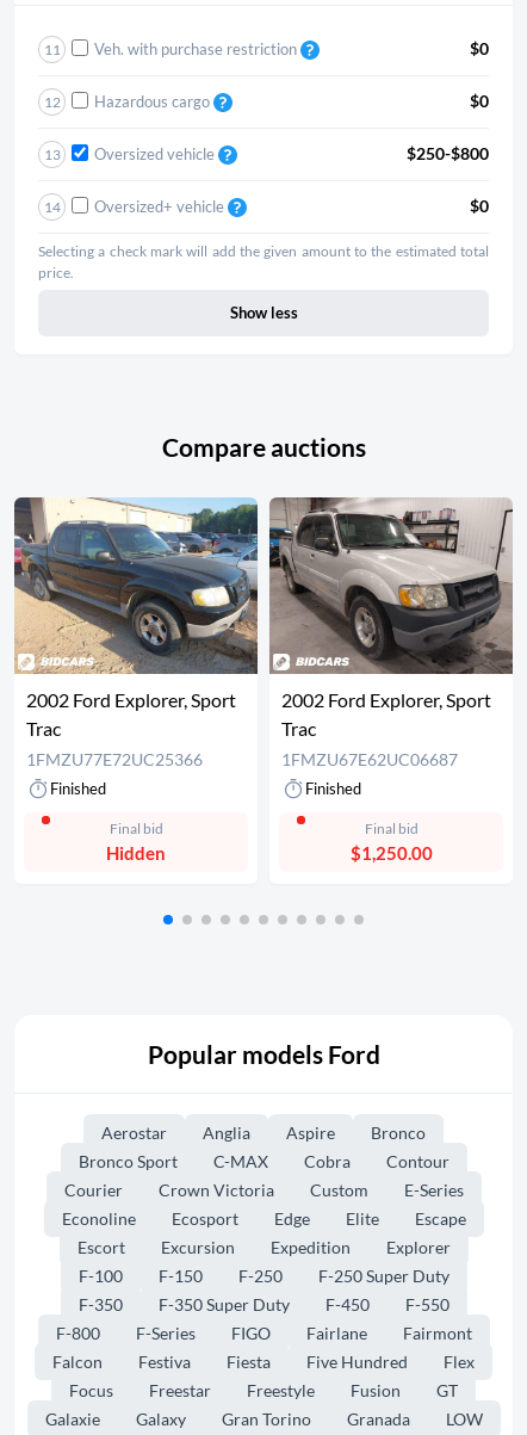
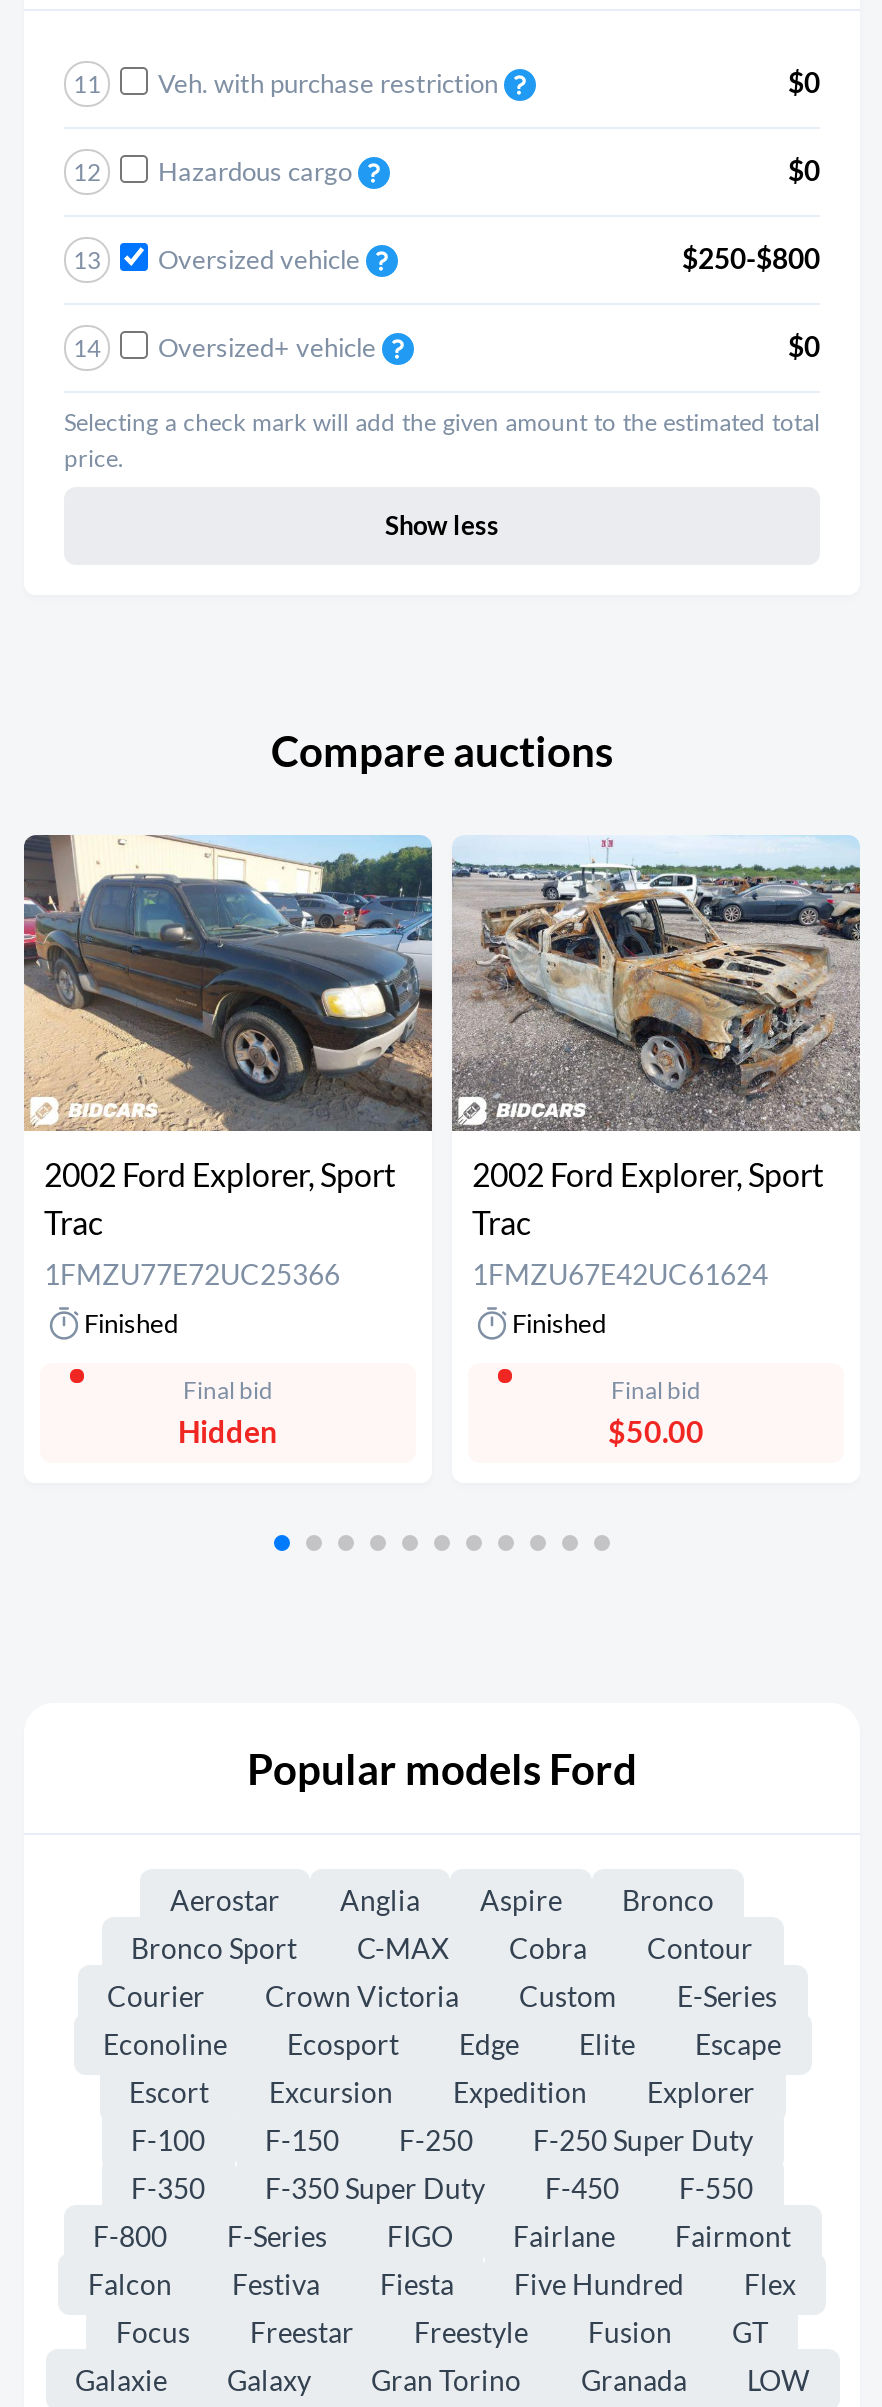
[268,496,514,674] [image] -> [452,835,862,1133] [image]
[281,749,458,770] 1FMZU67E62UC06687 -> [472,1257,768,1291] 1FMZU67E42UC61624
[350,842,432,864] $1,250.00 -> [608,1413,704,1449] $50.00

